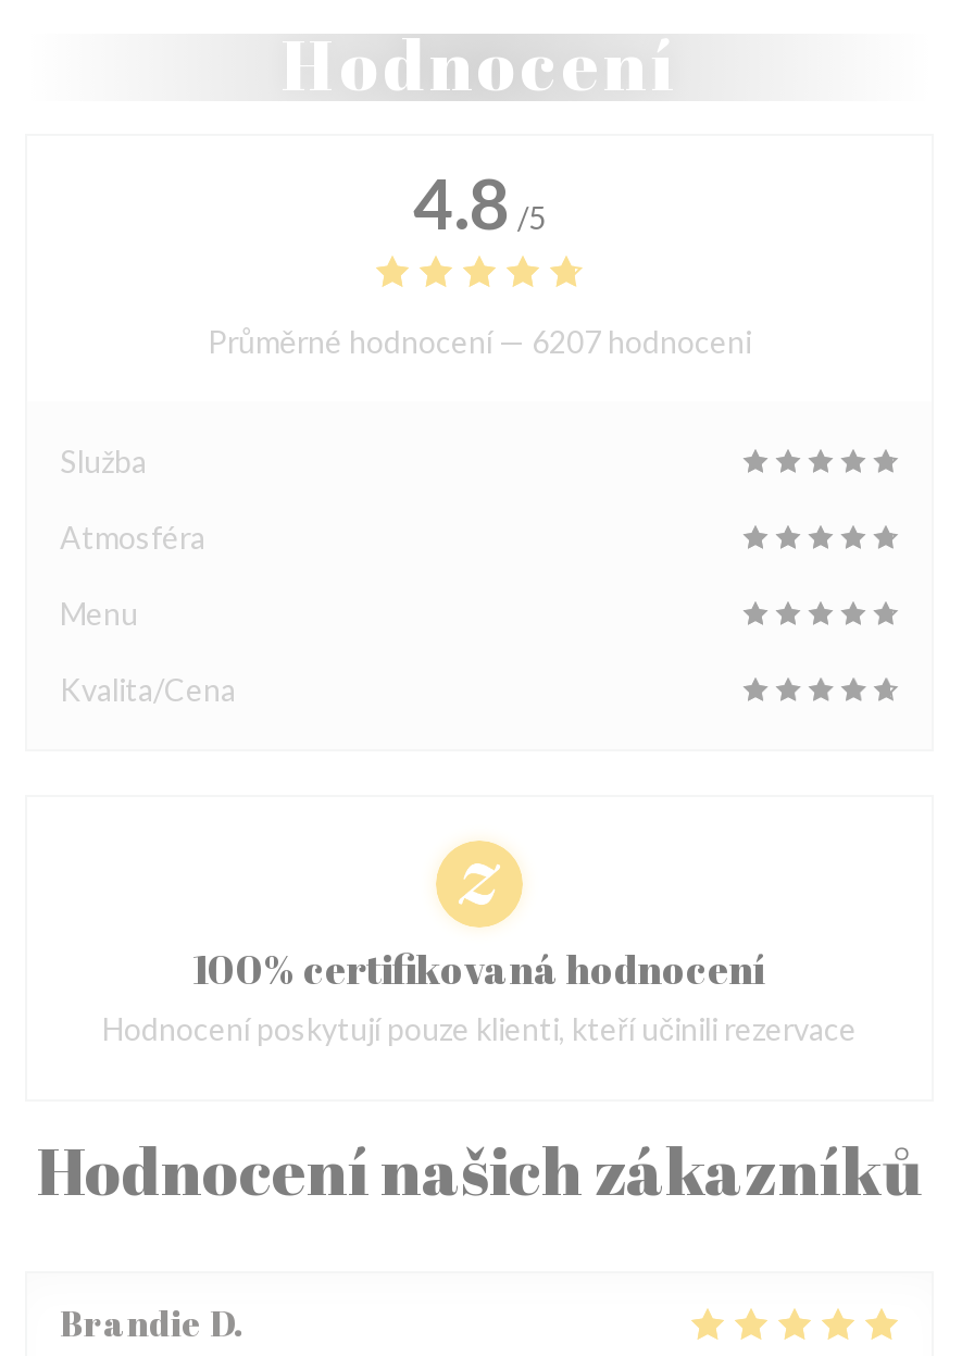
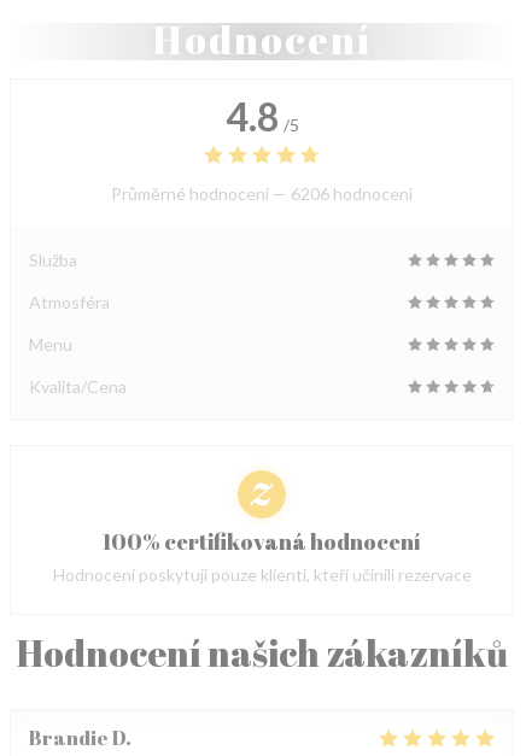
[208,323,751,360] Průměrné hodnocení — 6207 hodnoceni -> [111,183,413,204] Průměrné hodnocení — 6206 hodnoceni

